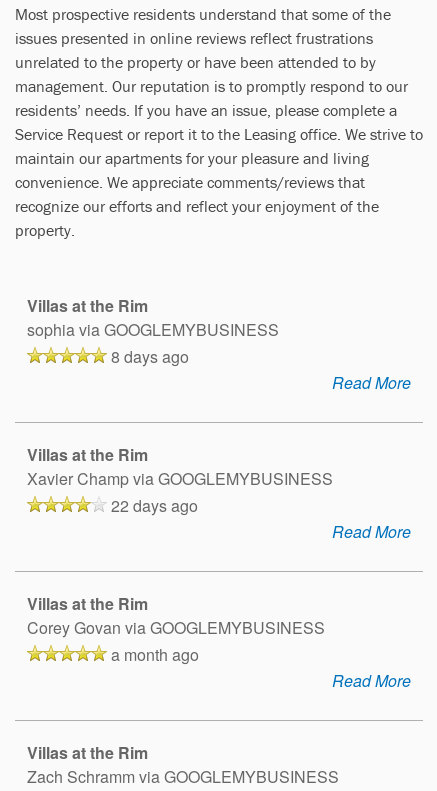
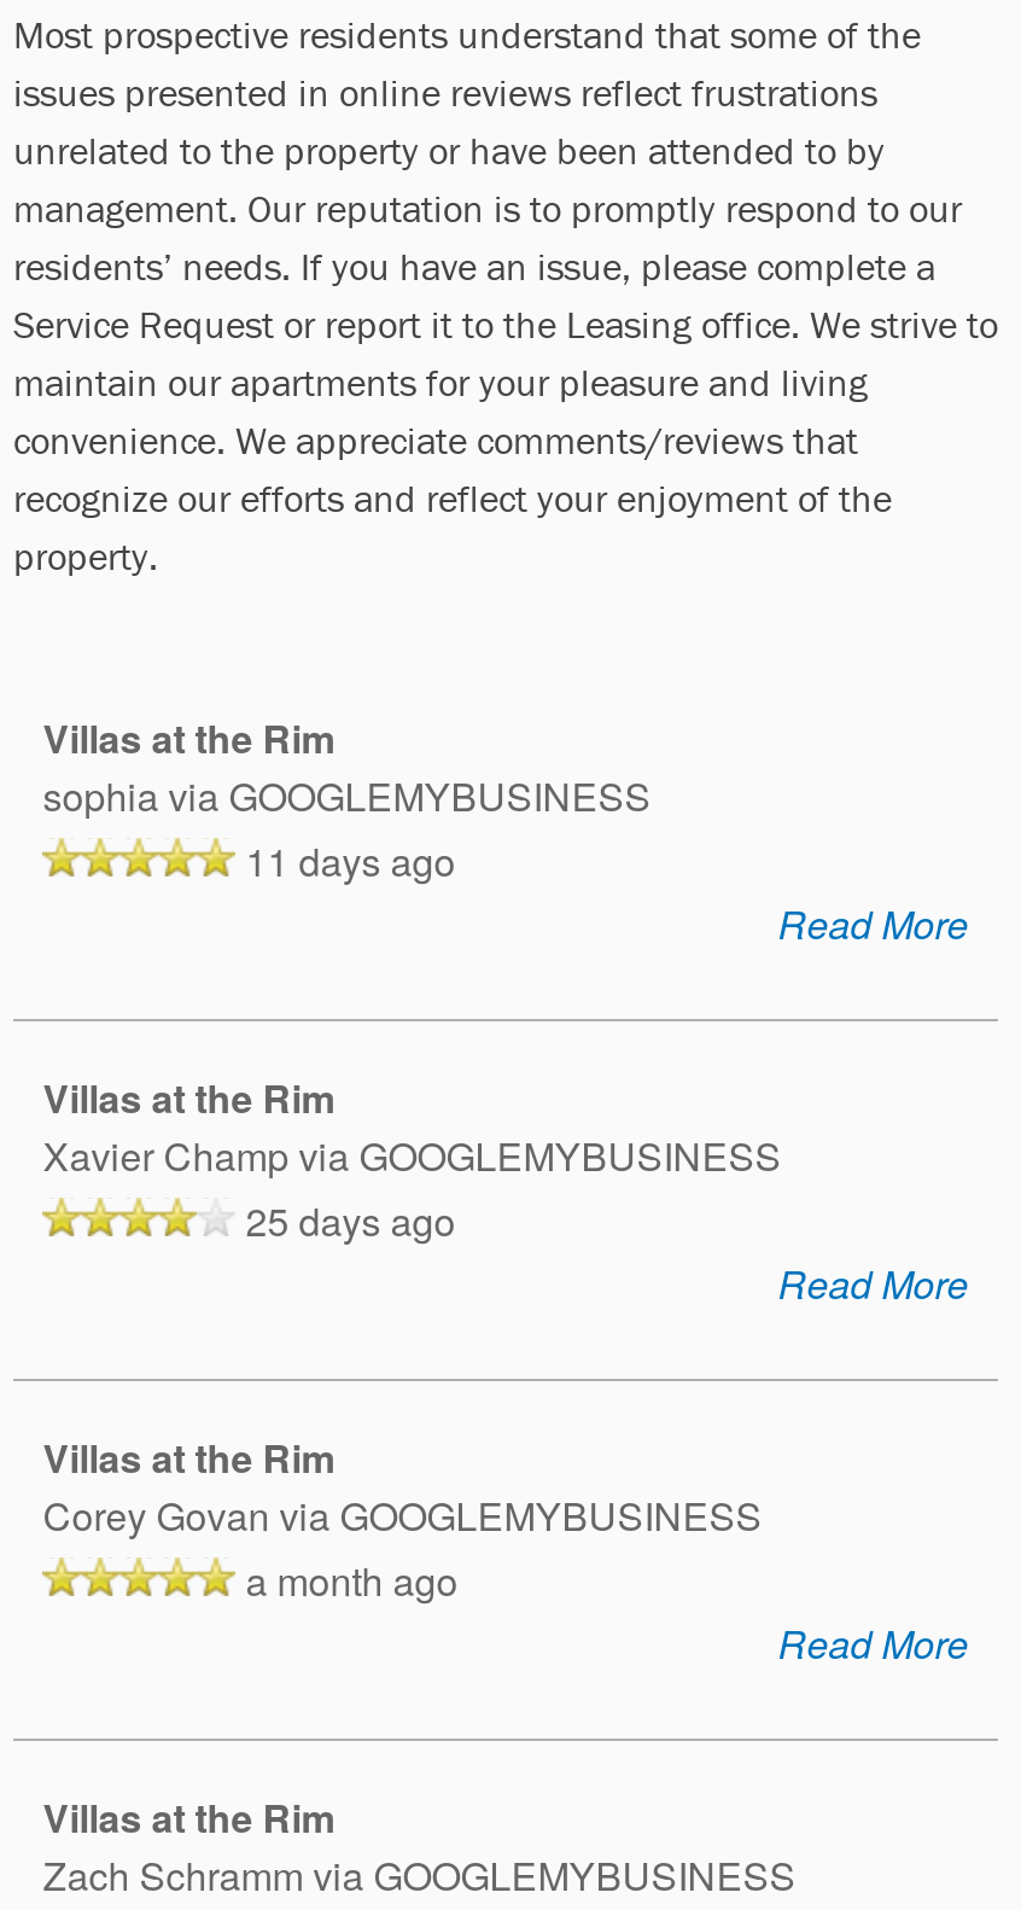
[111,345,189,368] 8 days ago -> [245,832,455,888] 11 days ago
[111,494,198,517] 22 days ago -> [245,1192,455,1248] 25 days ago

